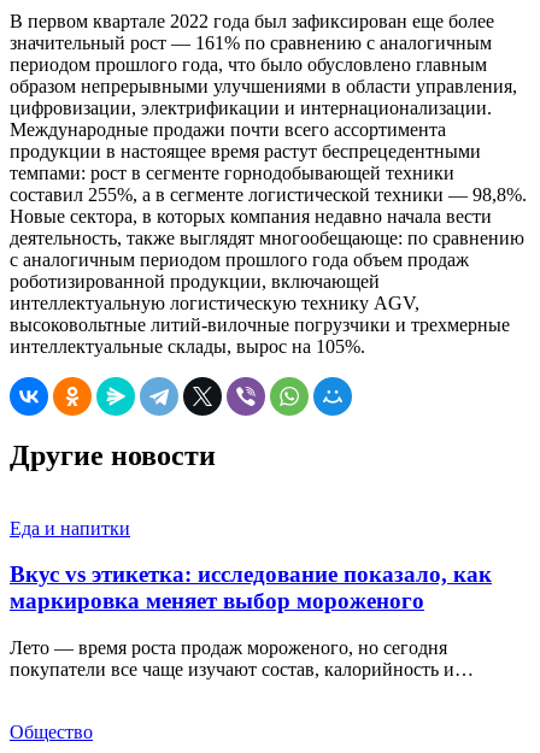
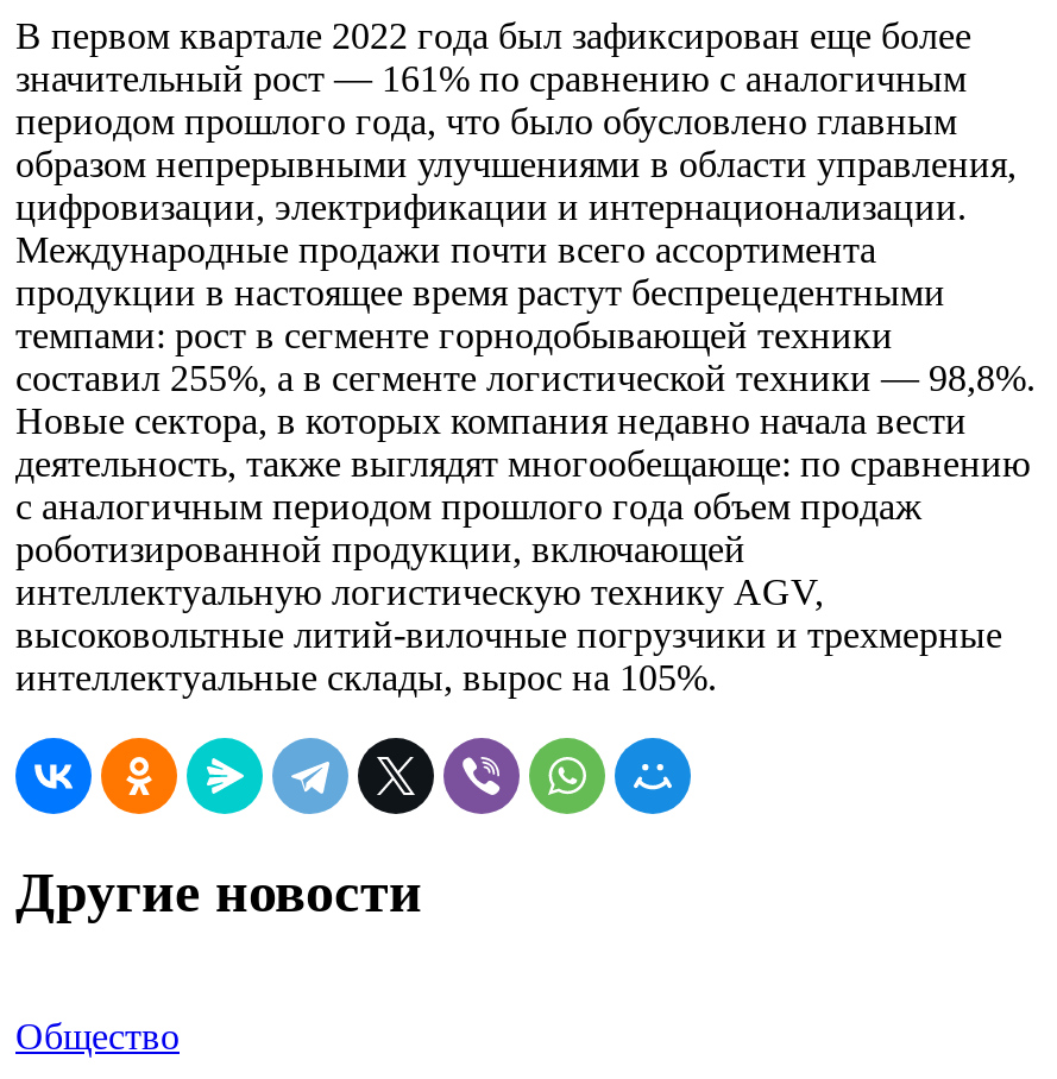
[10,518,492,680] Еда и напитки | Вкус vs этикетка: исследование показало, как | маркировка меняет выбор мороженого | Лето — время роста продаж мороженого, но сегодня | покупатели все чаще изучают состав, калорийность и… -> none

